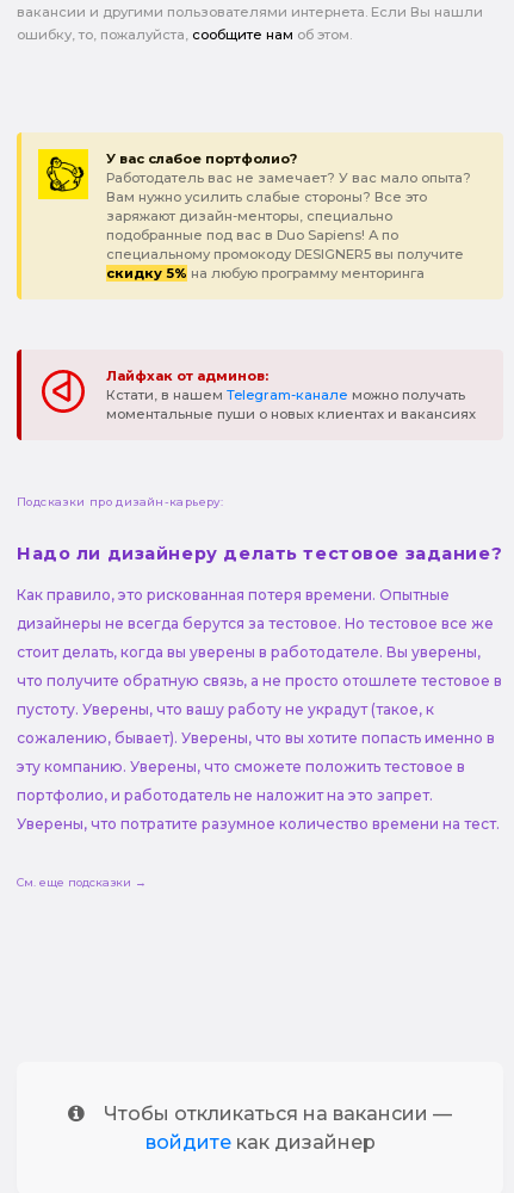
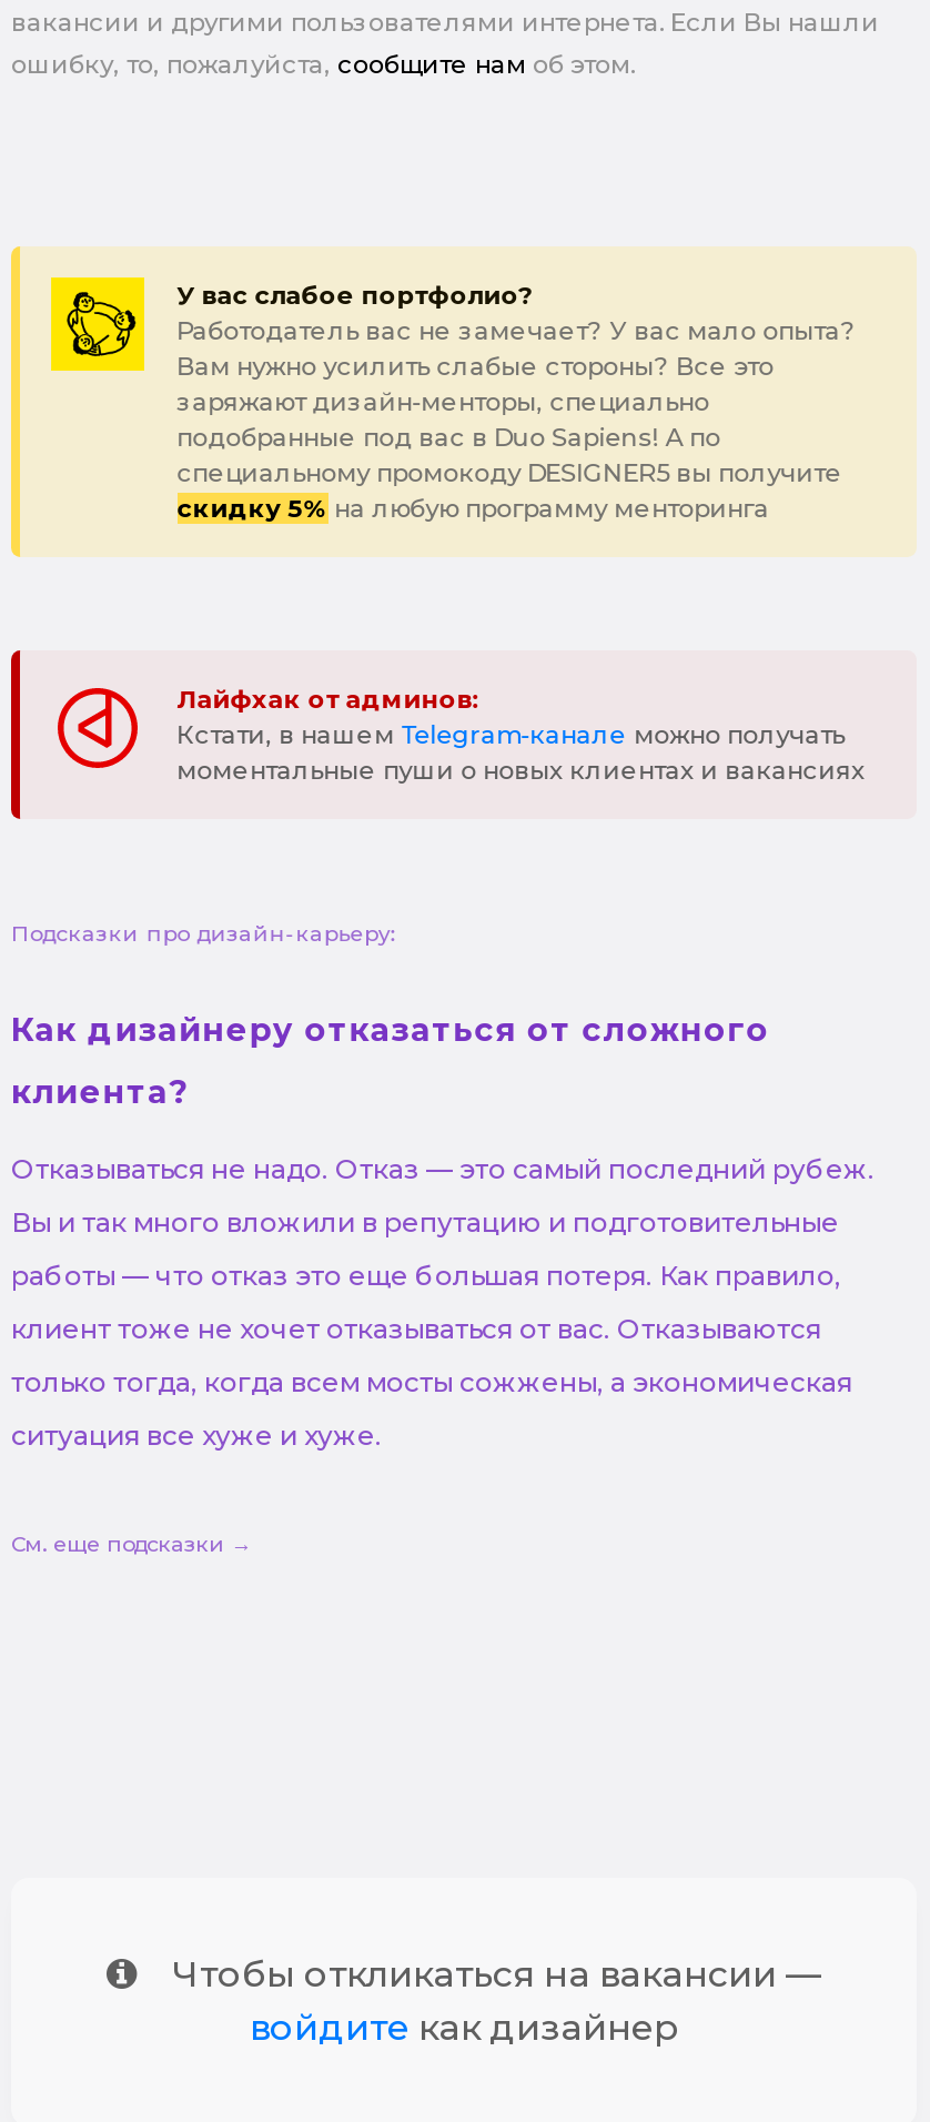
[17,543,502,833] Надо ли дизайнеру делать тестовое задание? | Как правило, это рискованная потеря времени. Опытные | дизайнеры не всегда берутся за тестовое. Но тестовое все же | стоит делать, когда вы уверены в работодателе. Вы уверены, | что получите обратную связь, а не просто отошлете тестовое в | пустоту. Уверены, что вашу работу не украдут (такое, к | сожалению, бывает). Уверены, что вы хотите попасть именно в | эту компанию. Уверены, что сможете положить тестовое в | портфолио, и работодатель не наложит на это запрет. | Уверены, что потратите разумное количество времени на тест. -> [11,1011,875,1452] Как дизайнеру отказаться от сложного | клиента? | Отказываться не надо. Отказ — это самый последний рубеж. | Вы и так много вложили в репутацию и подготовительные | работы — что отказ это еще большая потеря. Как правило, | клиент тоже не хочет отказываться от вас. Отказываются | только тогда, когда всем мосты сожжены, а экономическая | ситуация все хуже и хуже.

